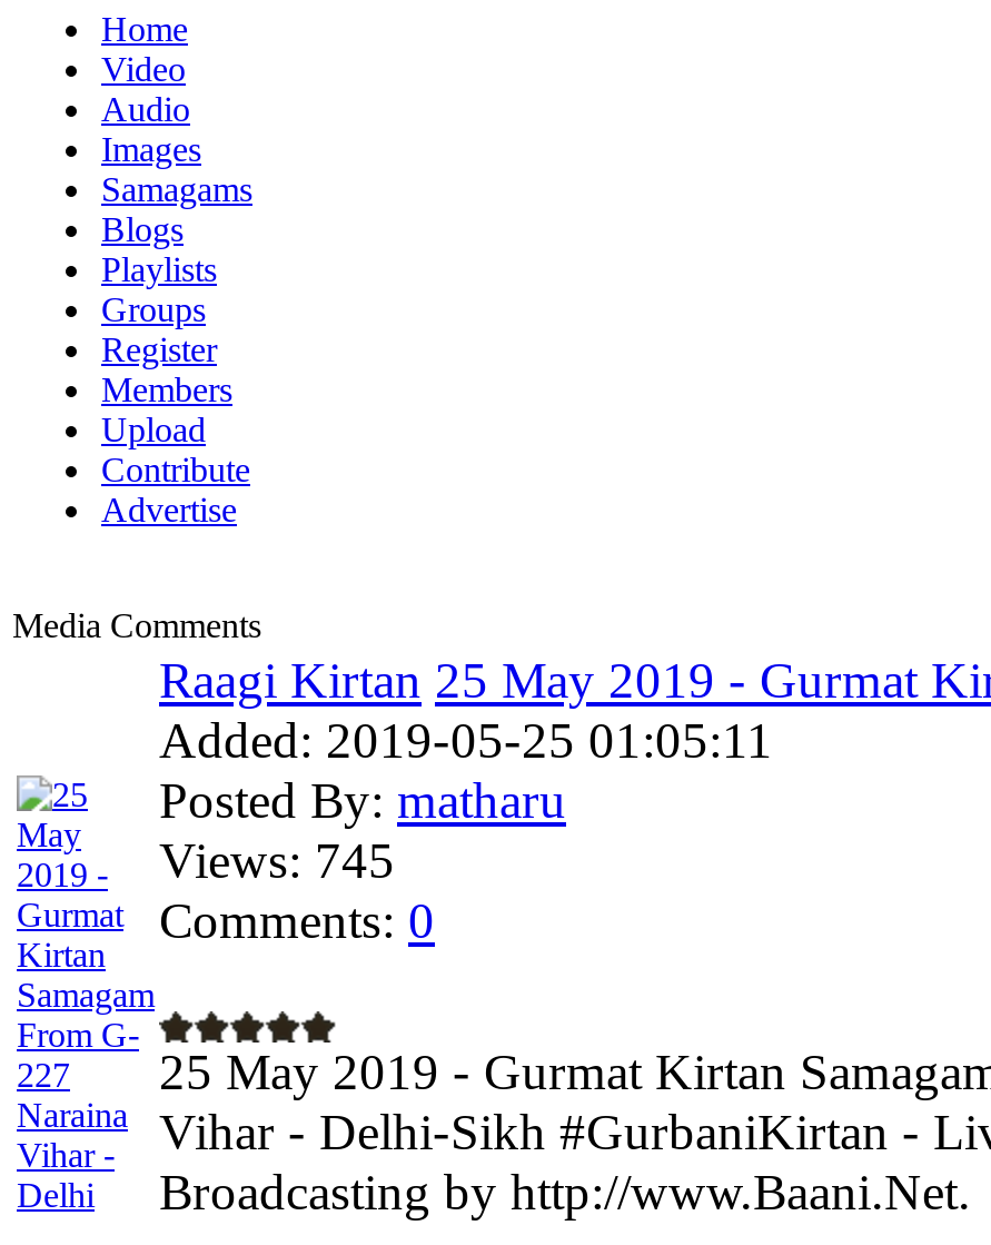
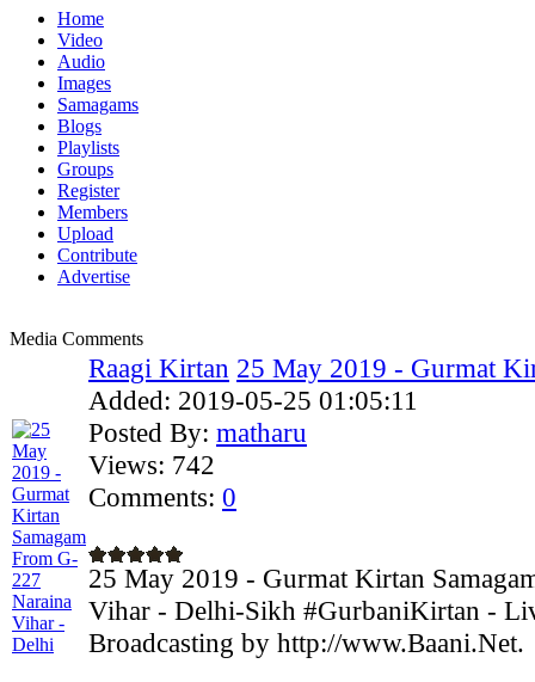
[159,831,395,889] Views: 745 -> [88,449,215,480] Views: 742

